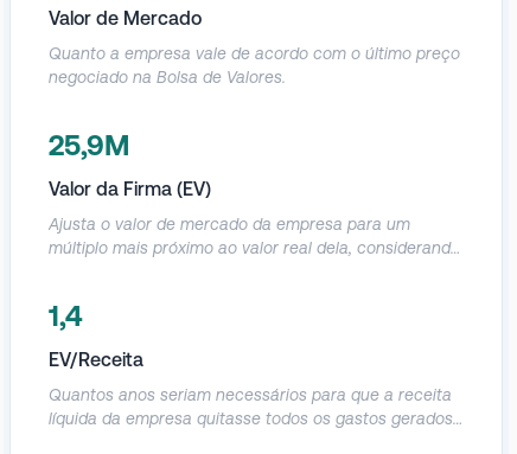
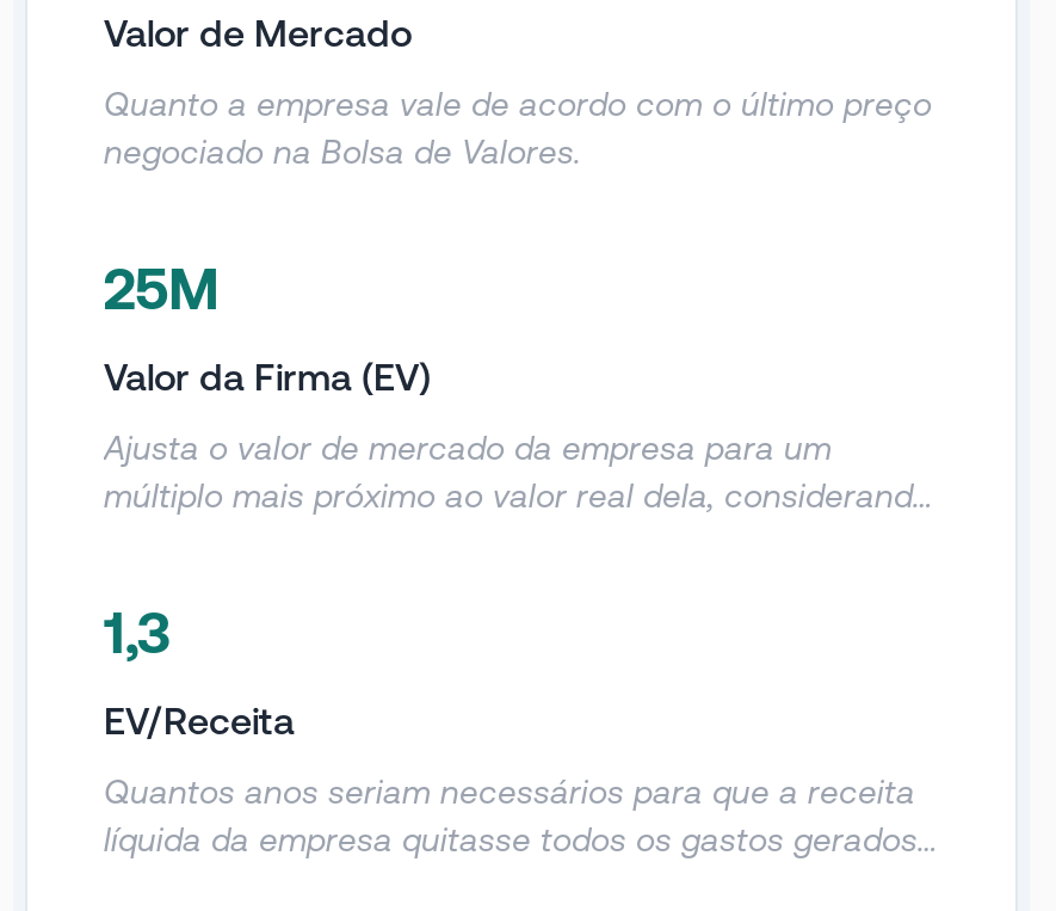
[49,129,129,161] 25,9M -> [104,257,218,321] 25M
[49,300,83,332] 1,4 -> [104,601,171,665] 1,3

